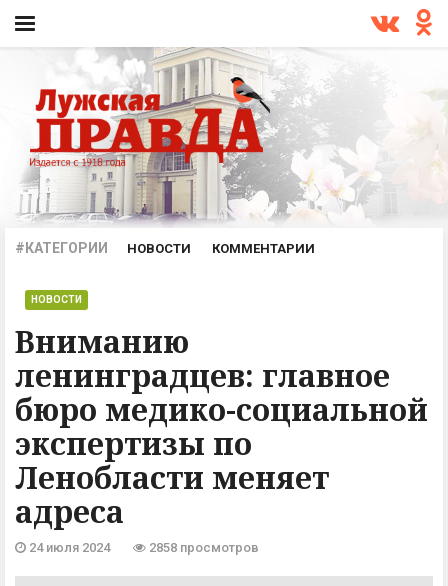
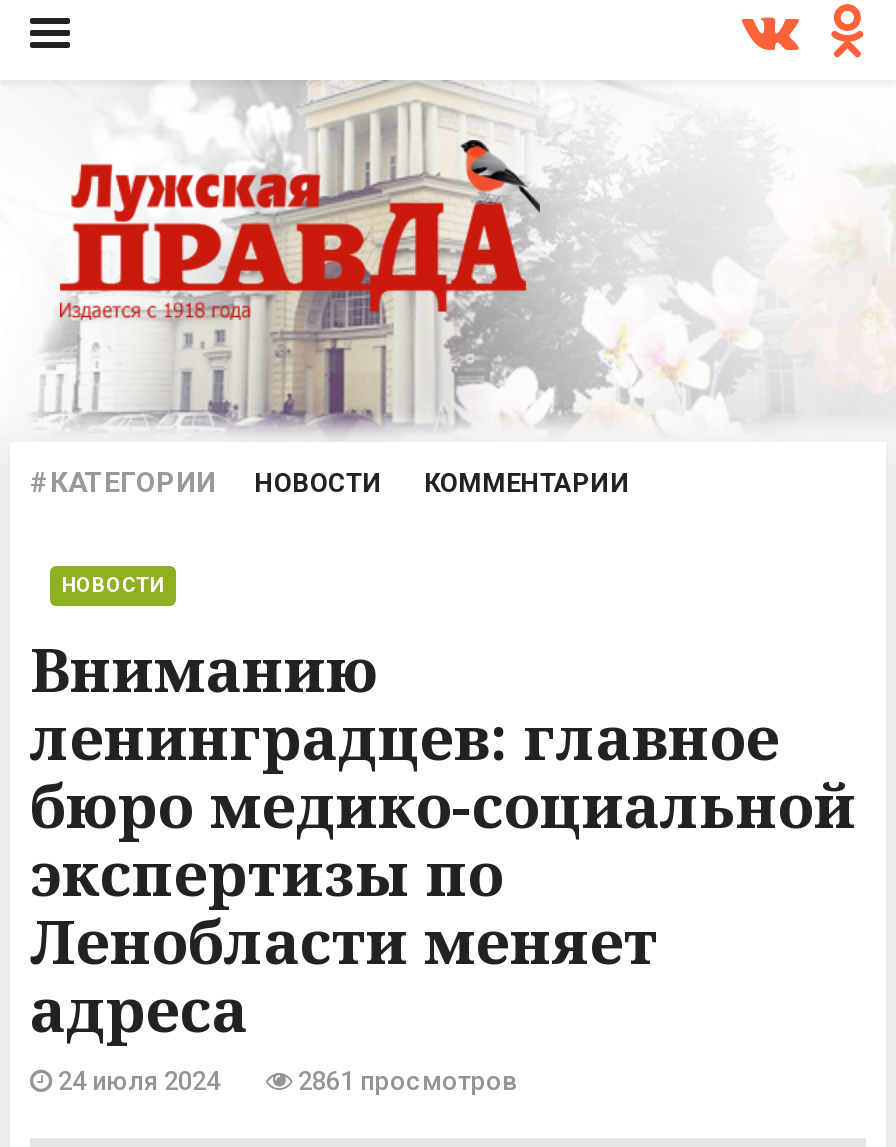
[146,540,259,555] 2858 просмотров -> [292,1066,518,1096] 2861 просмотров

